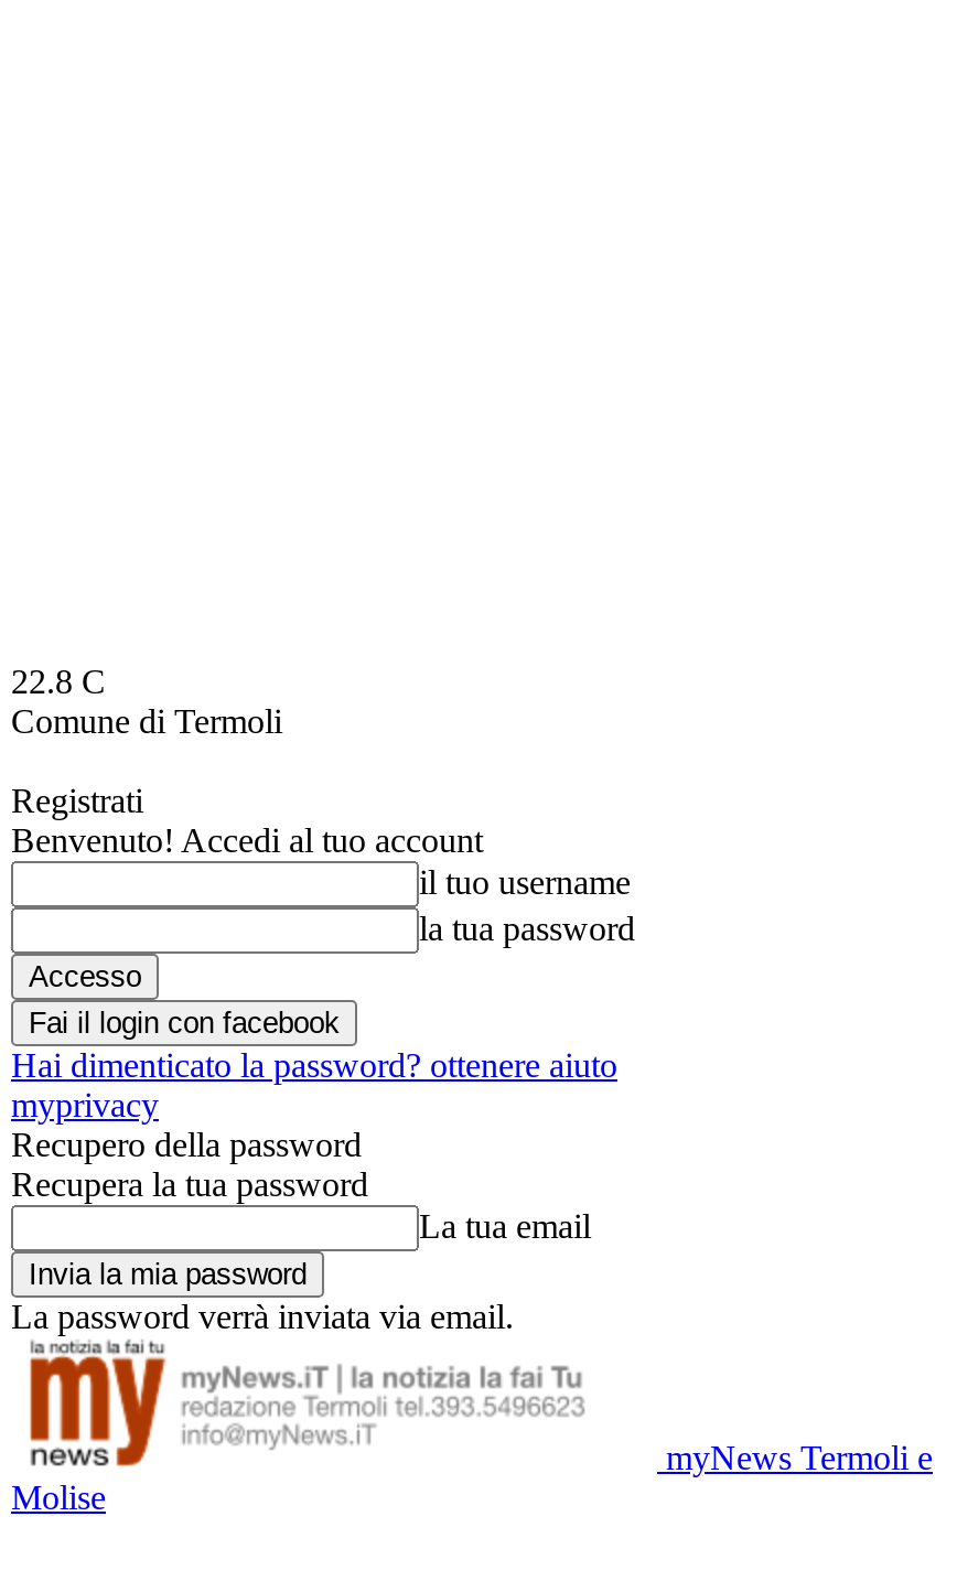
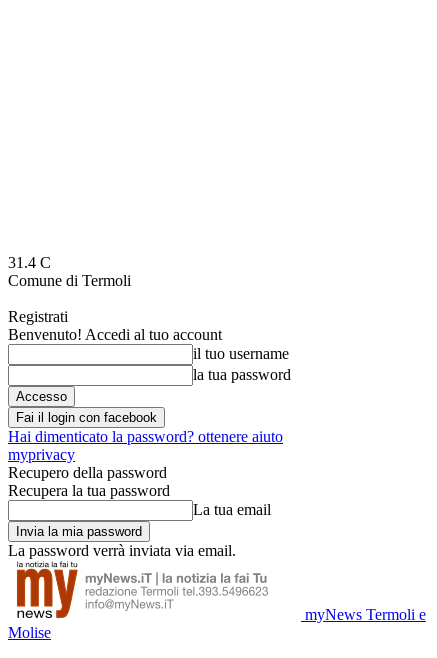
[11,663,106,700] 22.8 C -> [8,254,51,271] 31.4 C

